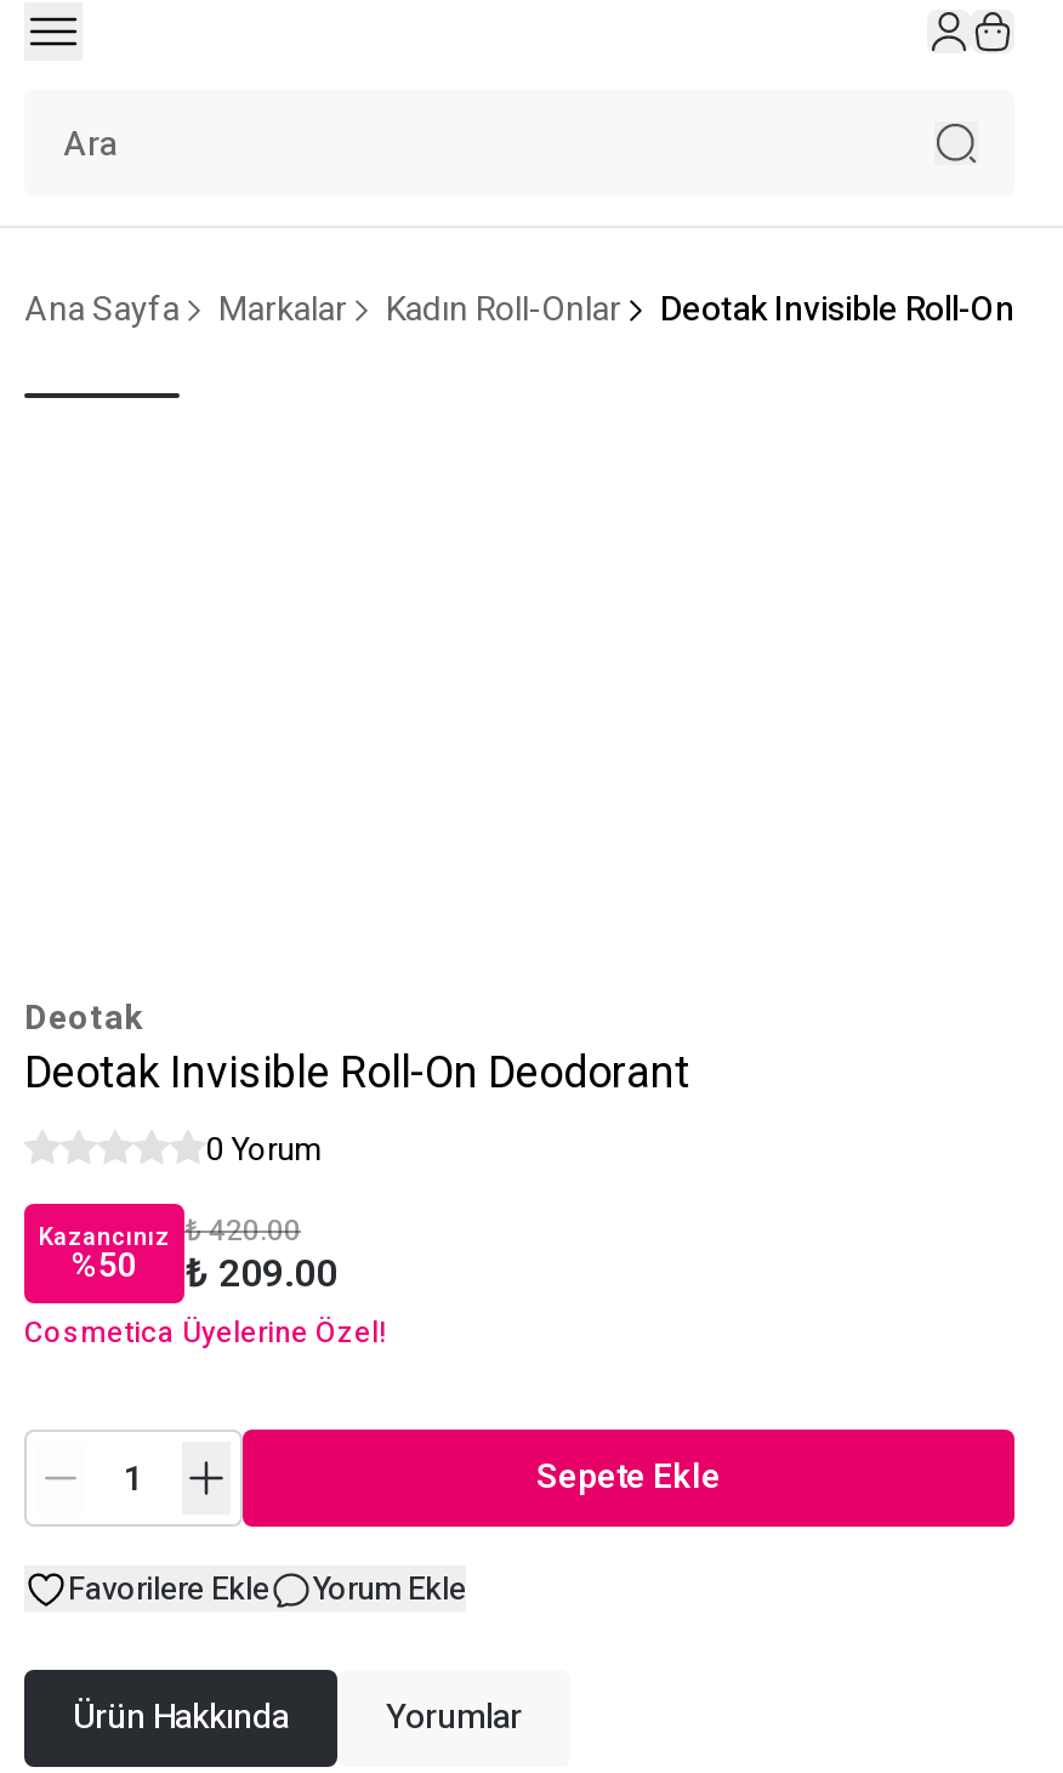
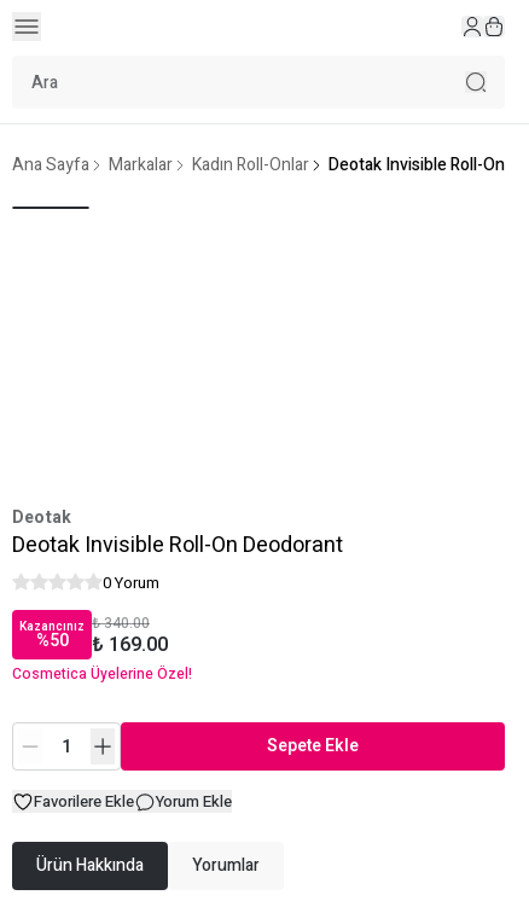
[39,1207,301,1255] Kazancınız ₺ 420.00 -> [19,612,150,635] Kazancınız ₺ 340.00
[72,1240,337,1302] %50 ₺ 209.00 -> [36,628,168,659] %50 ₺ 169.00

